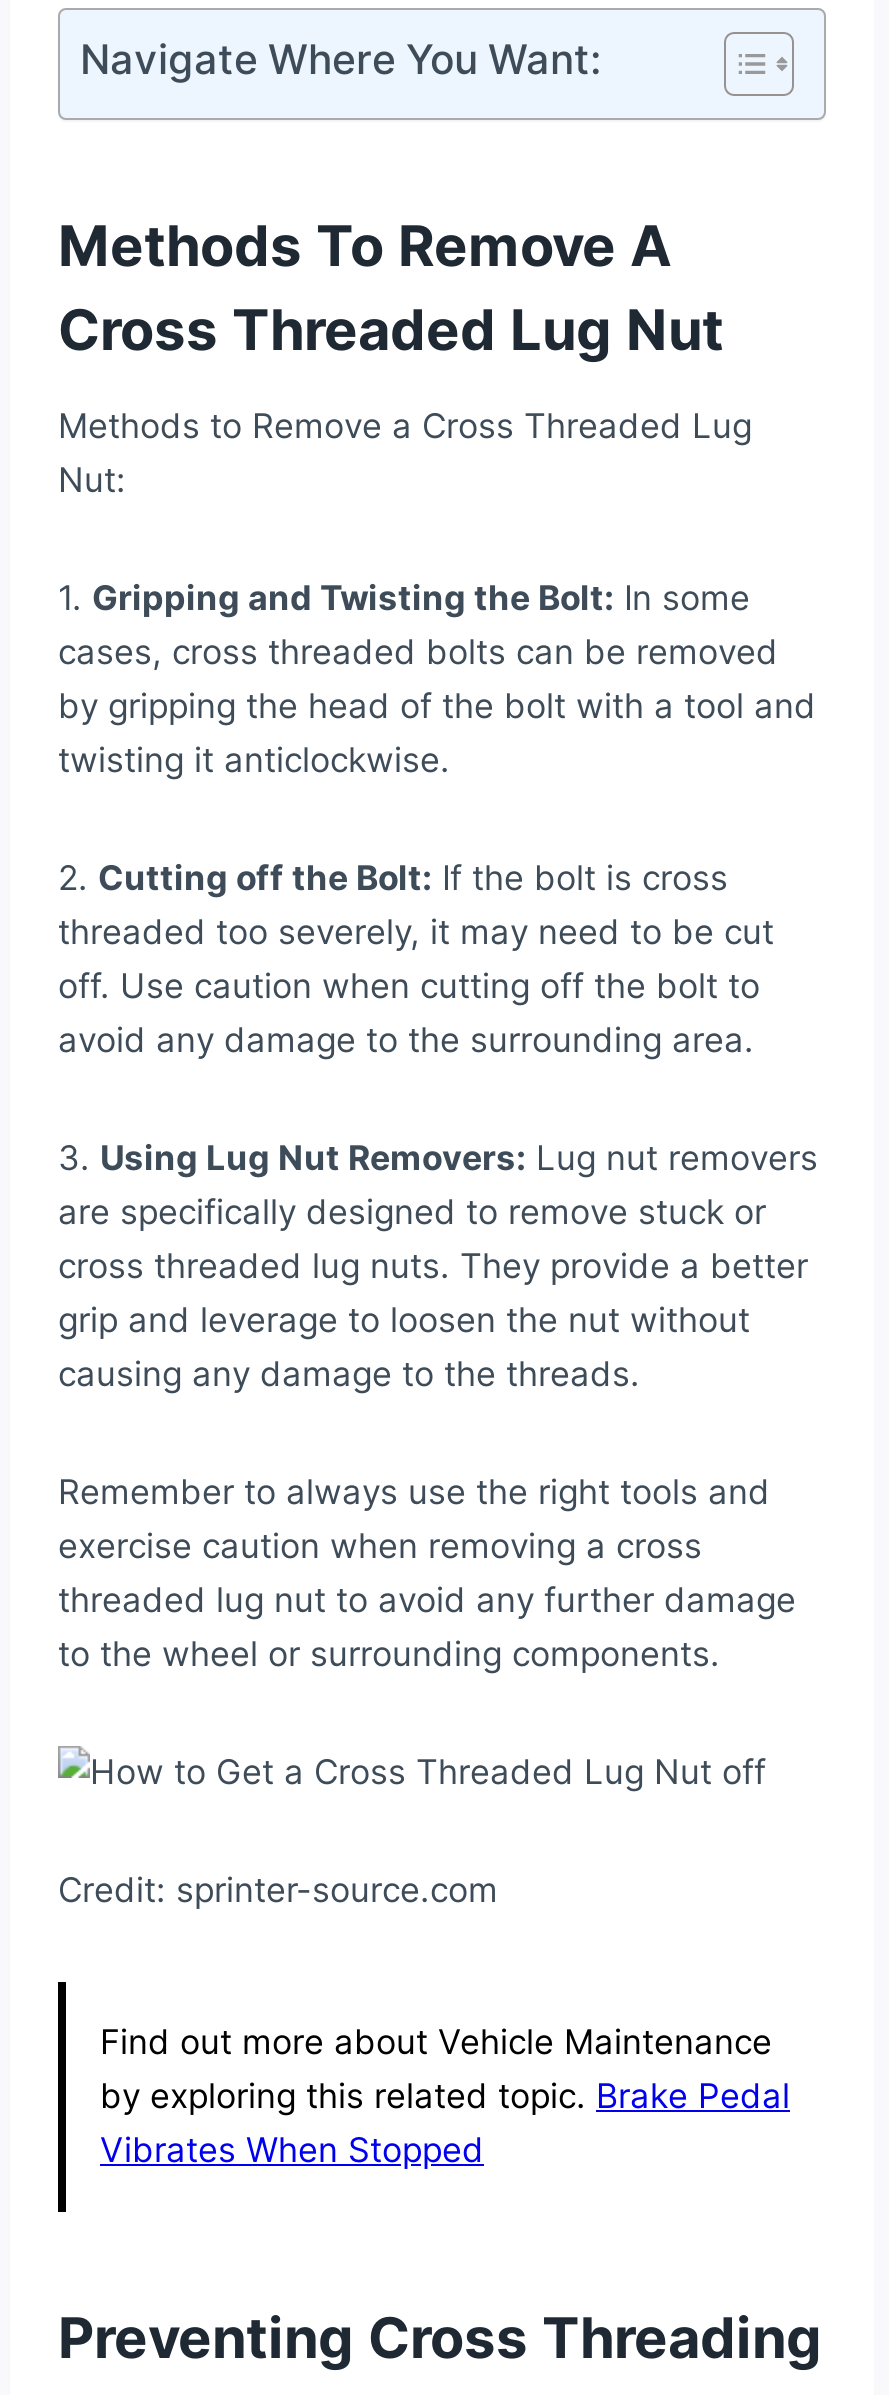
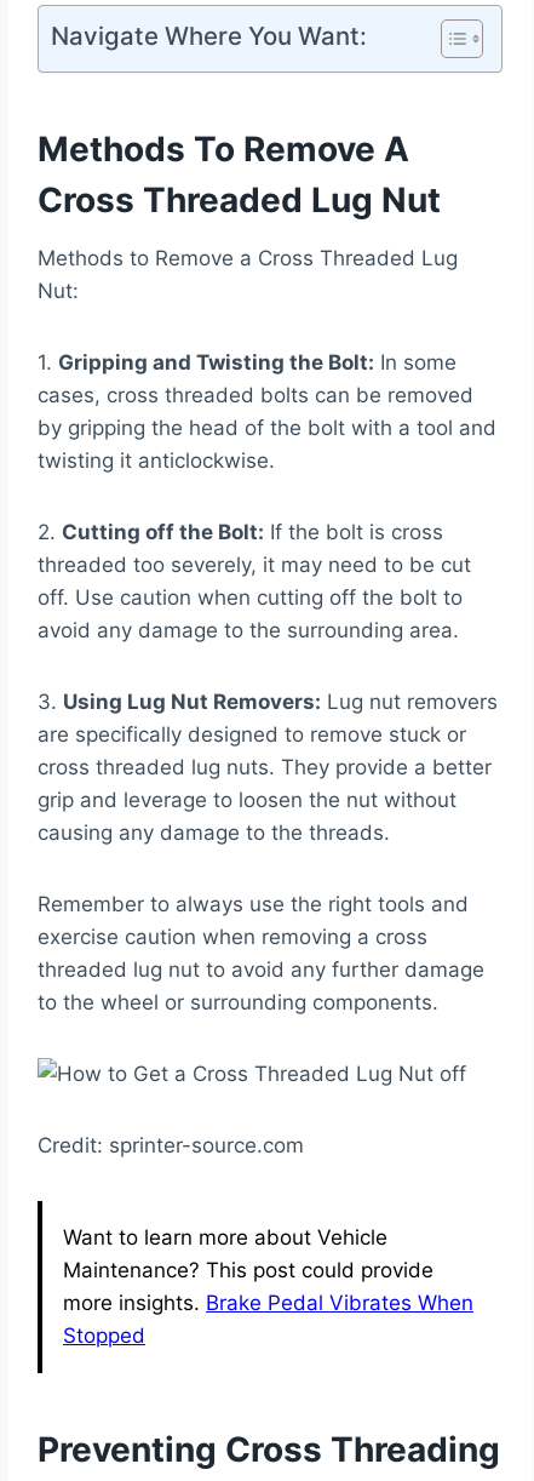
[100,2022,790,2170] Find out more about Vehicle Maintenance | by exploring this related topic. Brake Pedal | Vibrates When Stopped -> [63,1225,473,1348] Want to learn more about Vehicle | Maintenance? This post could provide | more insights. Brake Pedal Vibrates When | Stopped

